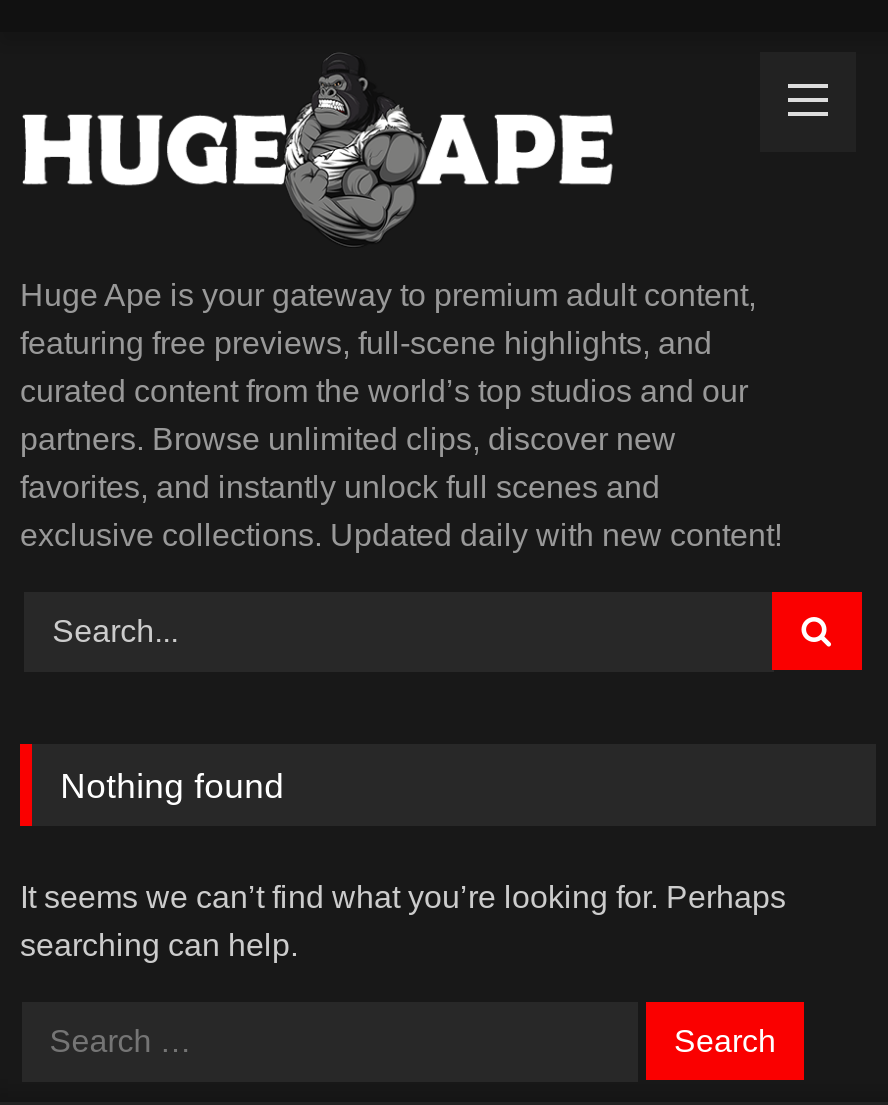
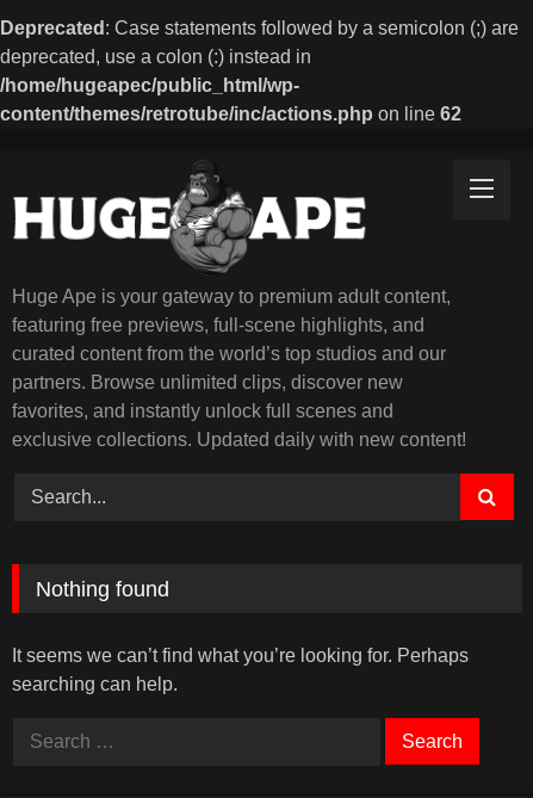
none -> [0,18,519,124] Deprecated: Case statements followed by a semicolon (;) are | deprecated, use a colon (:) instead in | /home/hugeapec/public_html/wp- | content/themes/retrotube/inc/actions.php on line 62

